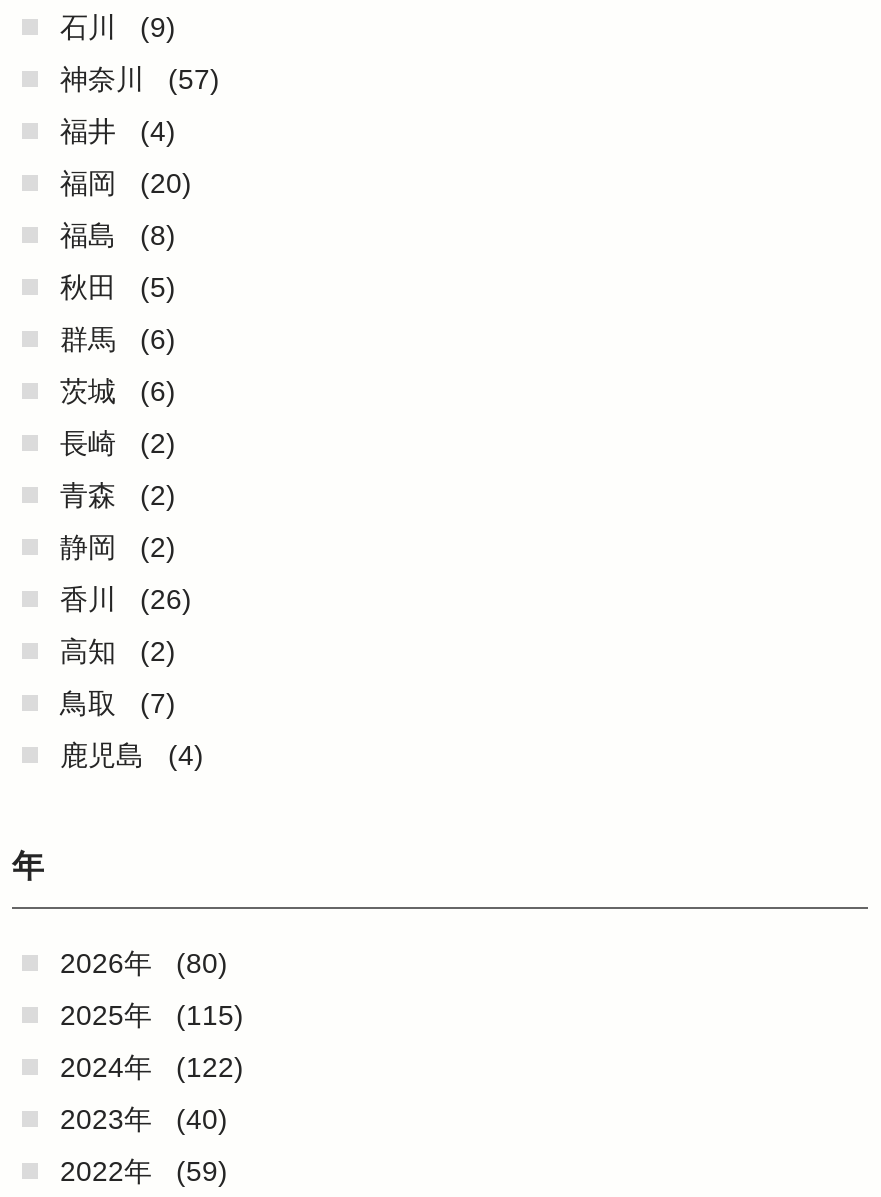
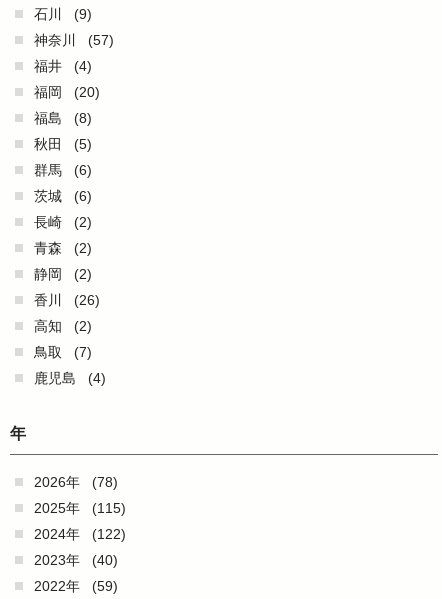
[60,947,228,979] 2026年 (80) -> [34,474,118,490] 2026年 (78)

